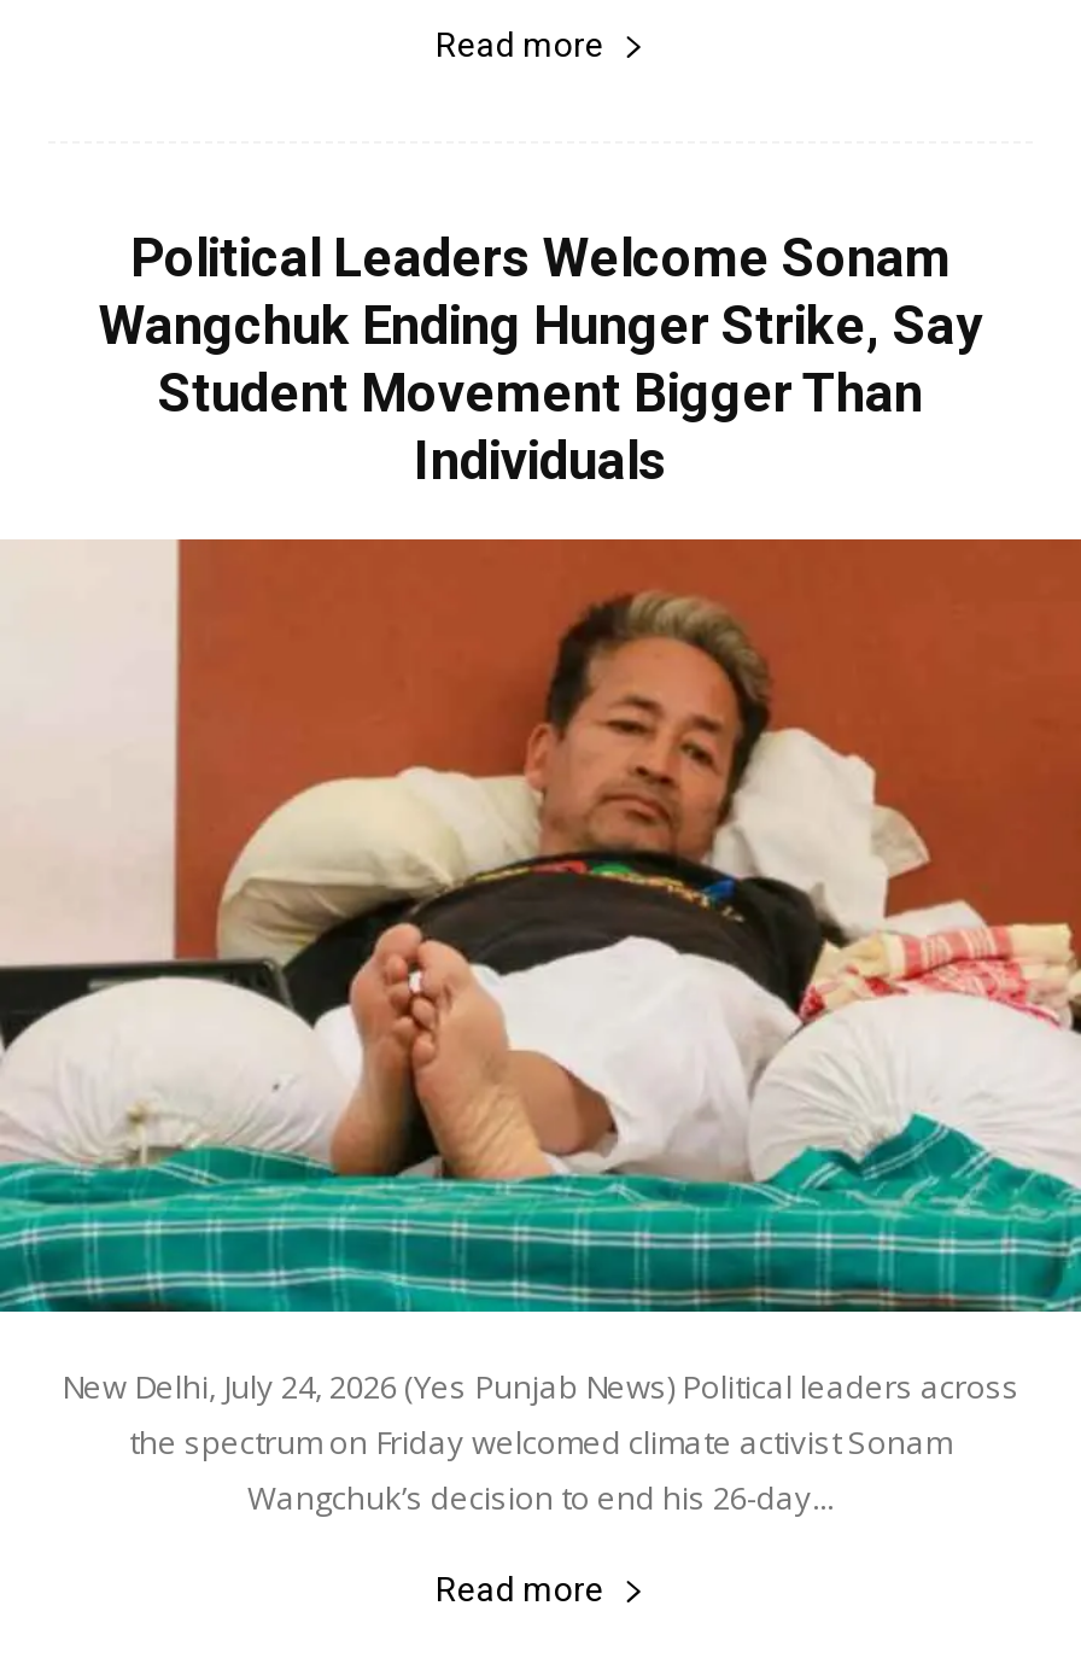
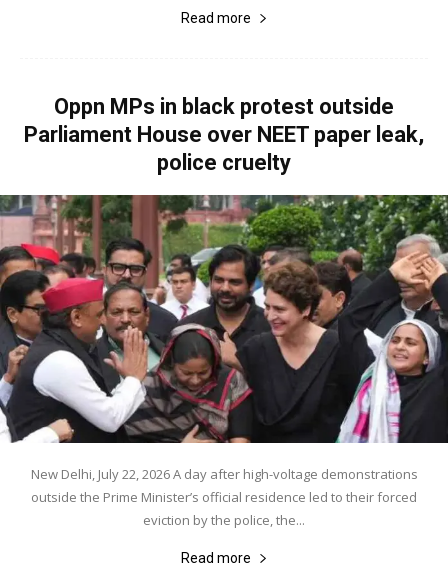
[99,228,982,491] Political Leaders Welcome Sonam | Wangchuk Ending Hunger Strike, Say | Student Movement Bigger Than | Individuals -> [24,94,424,175] Oppn MPs in black protest outside | Parliament House over NEET paper leak, | police cruelty
[7,537,1074,1519] [image] | New Delhi, July 24, 2026 (Yes Punjab News) Political leaders across | the spectrum on Friday welcomed climate activist Sonam | Wangchuk’s decision to end his 26-day... -> [3,194,445,529] [image] | New Delhi, July 22, 2026 A day after high-voltage demonstrations | outside the Prime Minister’s official residence led to their forced | eviction by the police, the...

